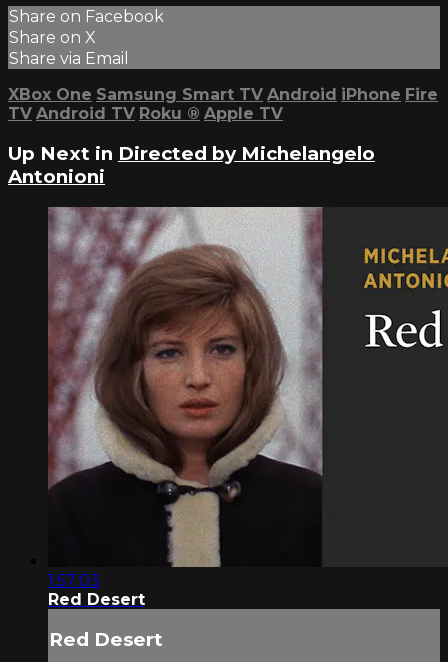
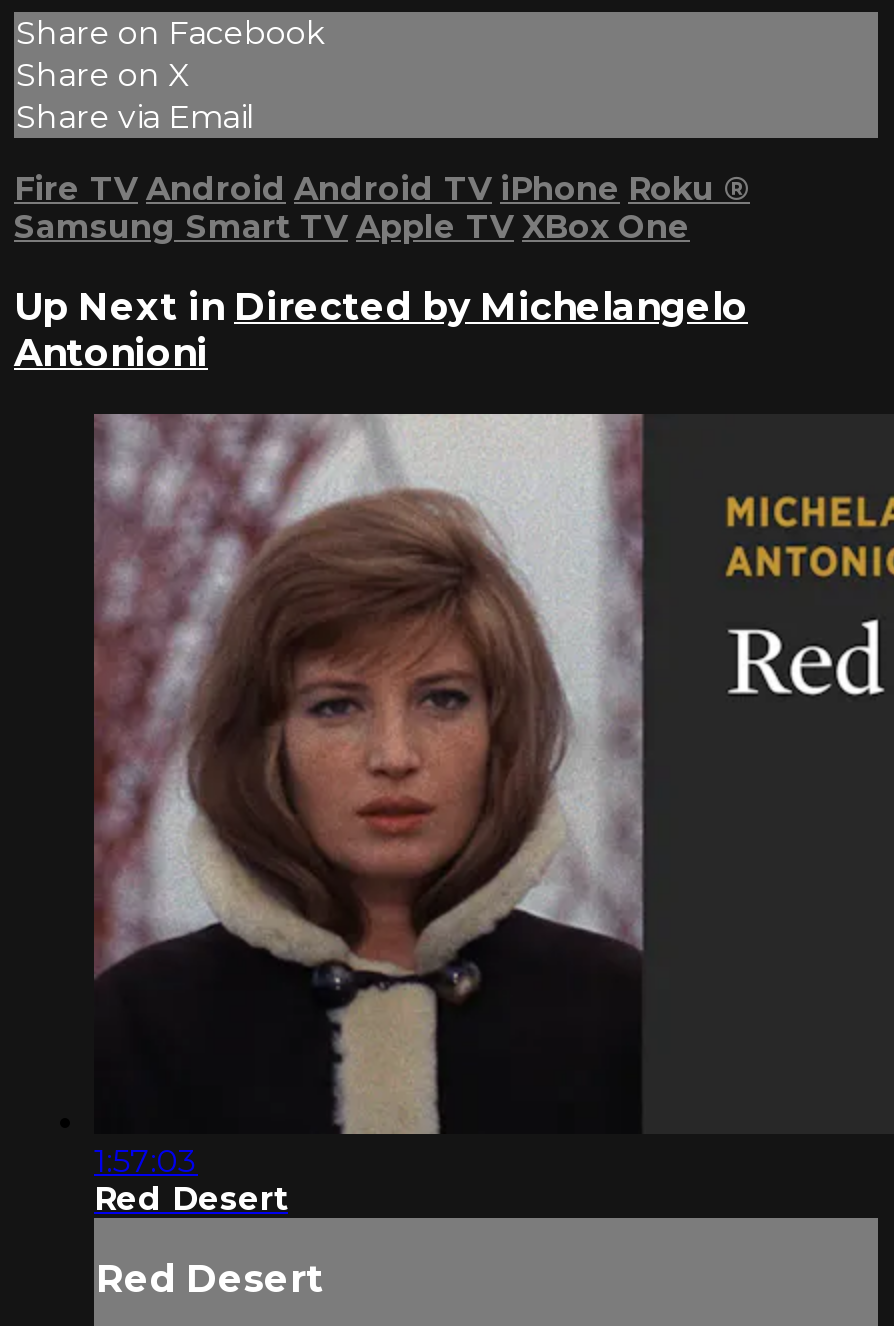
[8,85,438,104] XBox One Samsung Smart TV Android iPhone Fire -> [14,170,750,208] Fire TV Android Android TV iPhone Roku ®
[8,104,283,123] TV Android TV Roku ® Apple TV -> [14,208,690,246] Samsung Smart TV Apple TV XBox One

